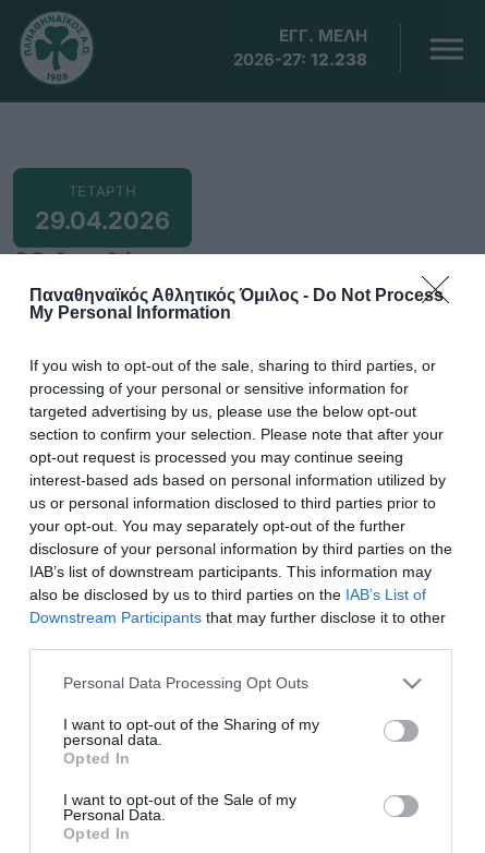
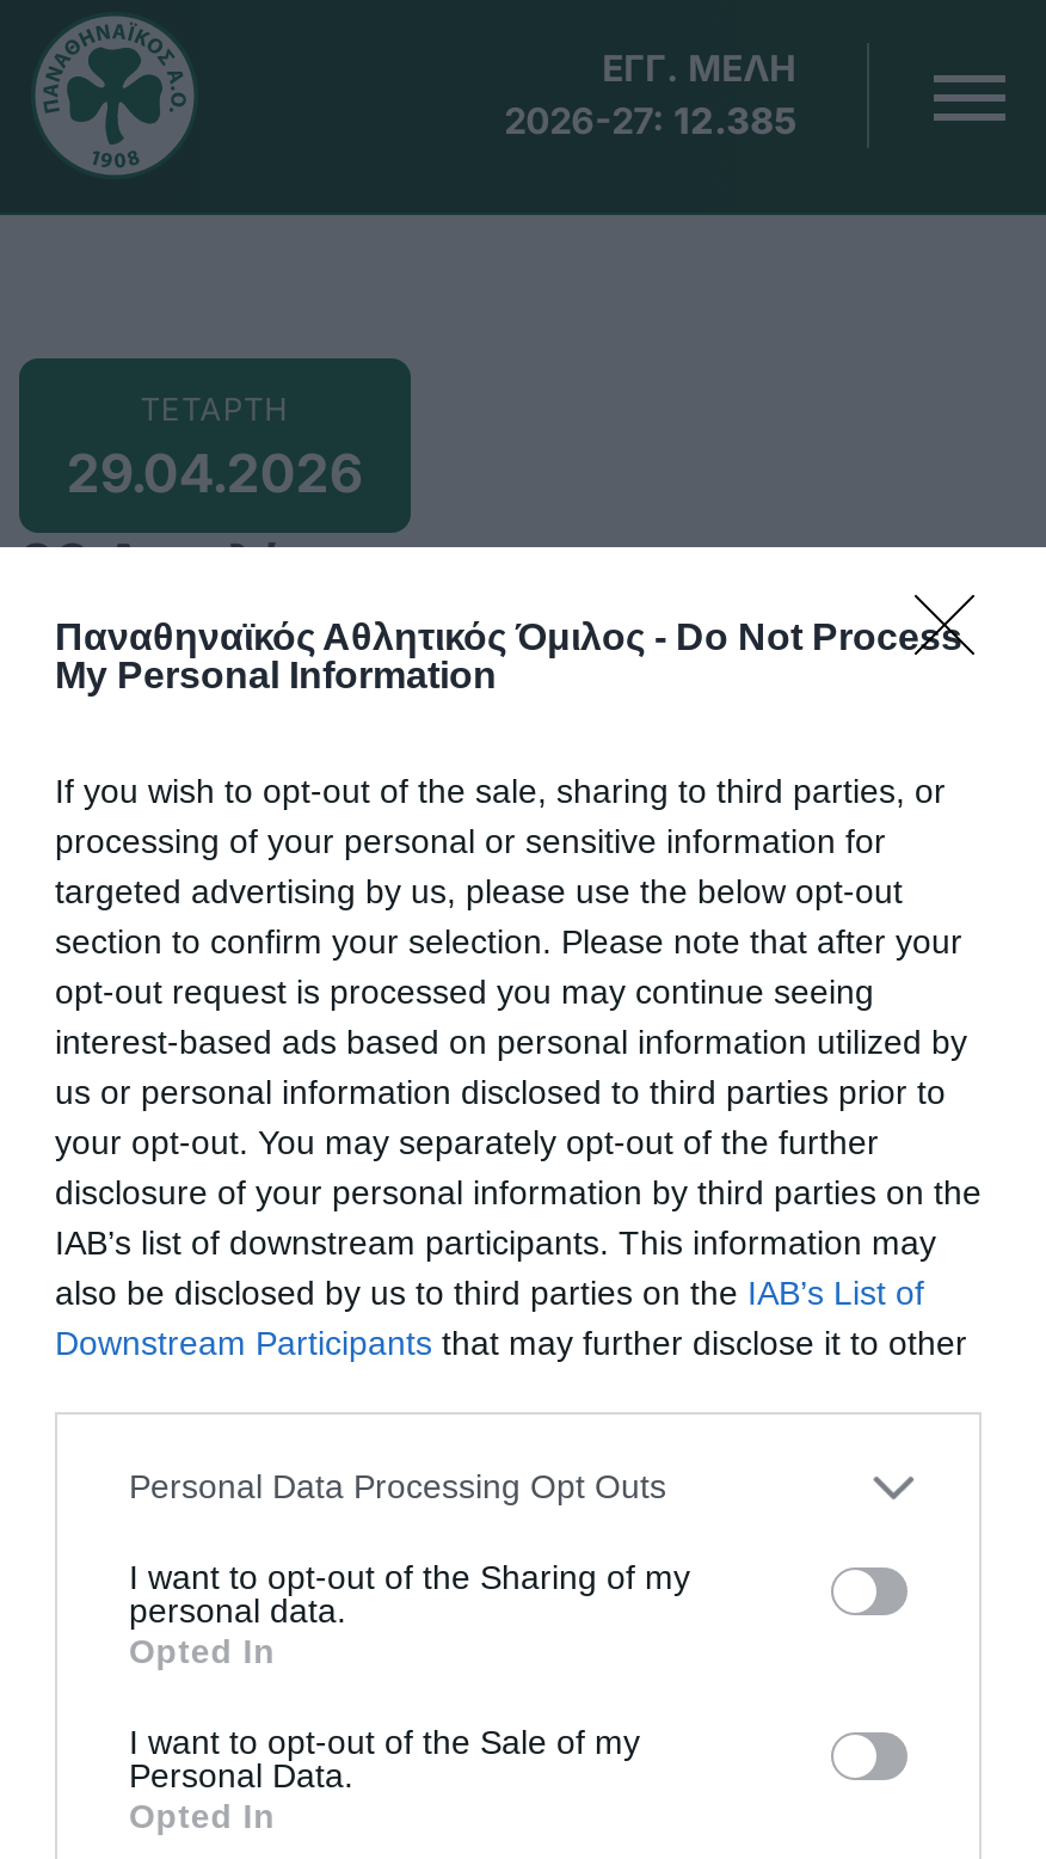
[233,49,367,70] 2026-27: 12.238 -> [504,98,795,143] 2026-27: 12.385

